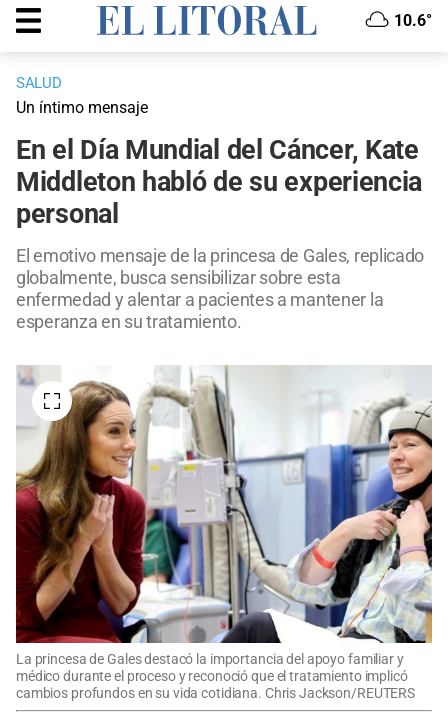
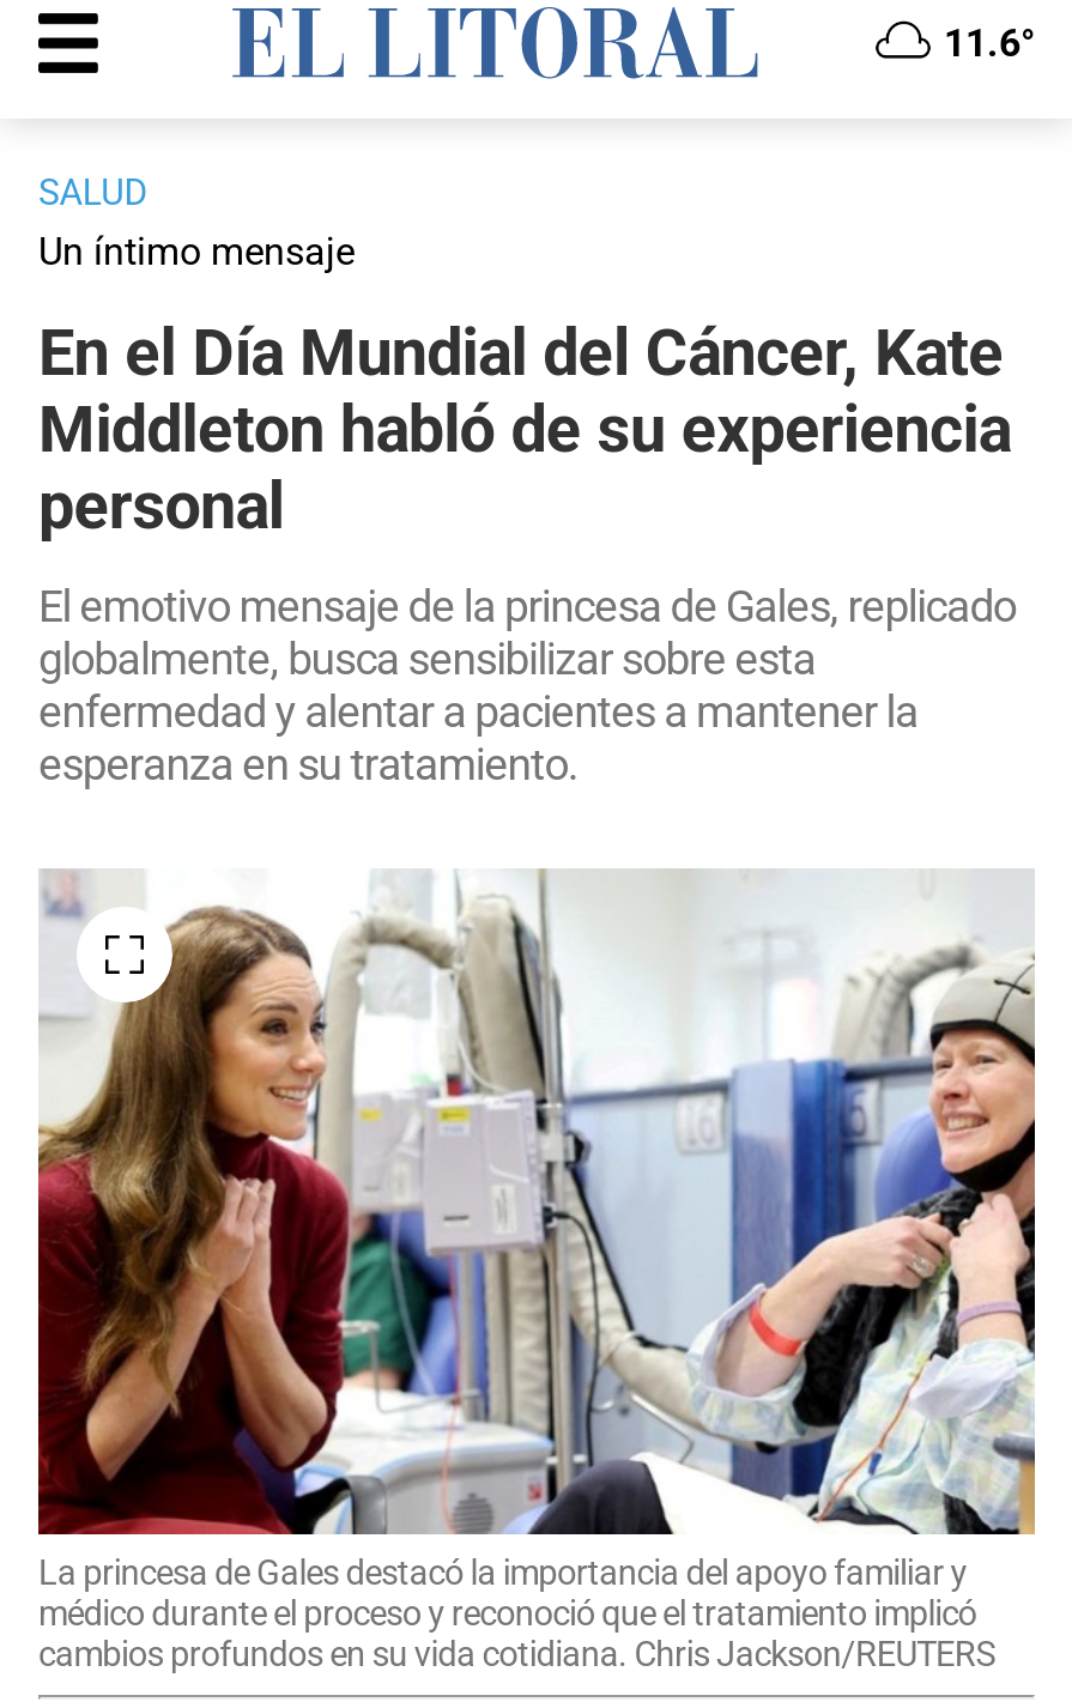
[394,10,432,29] 10.6° -> [944,19,1035,65] 11.6°

